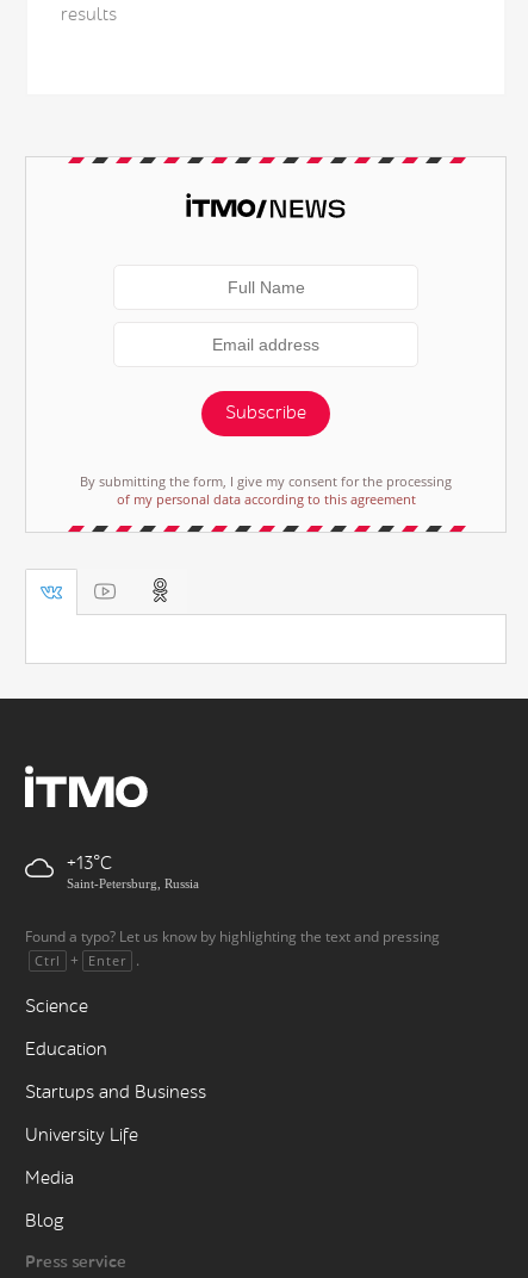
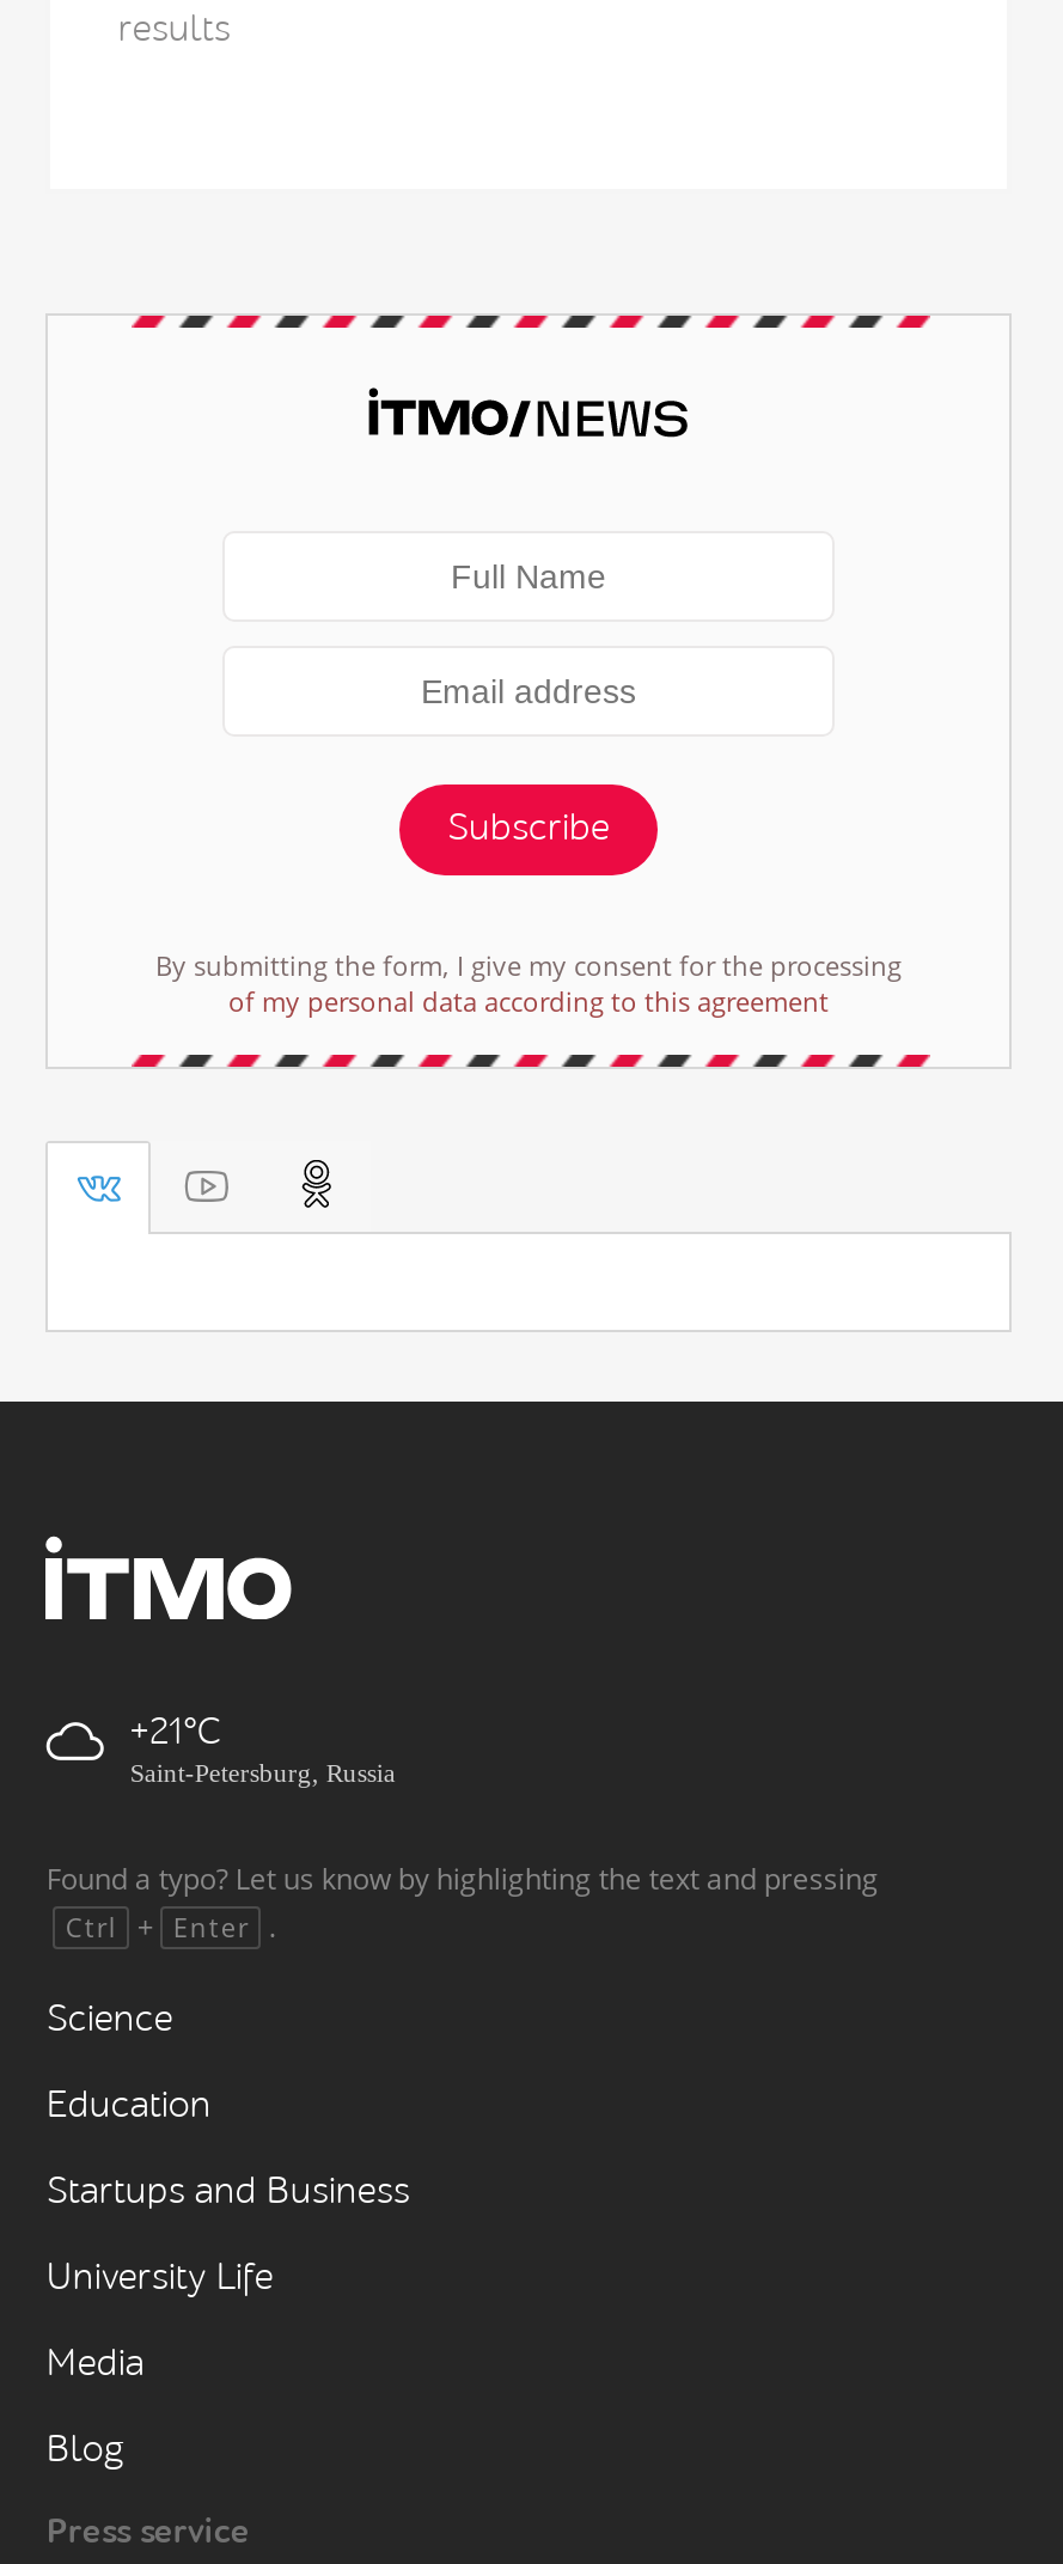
[67,853,93,875] +13 -> [130,1710,183,1756] +21

